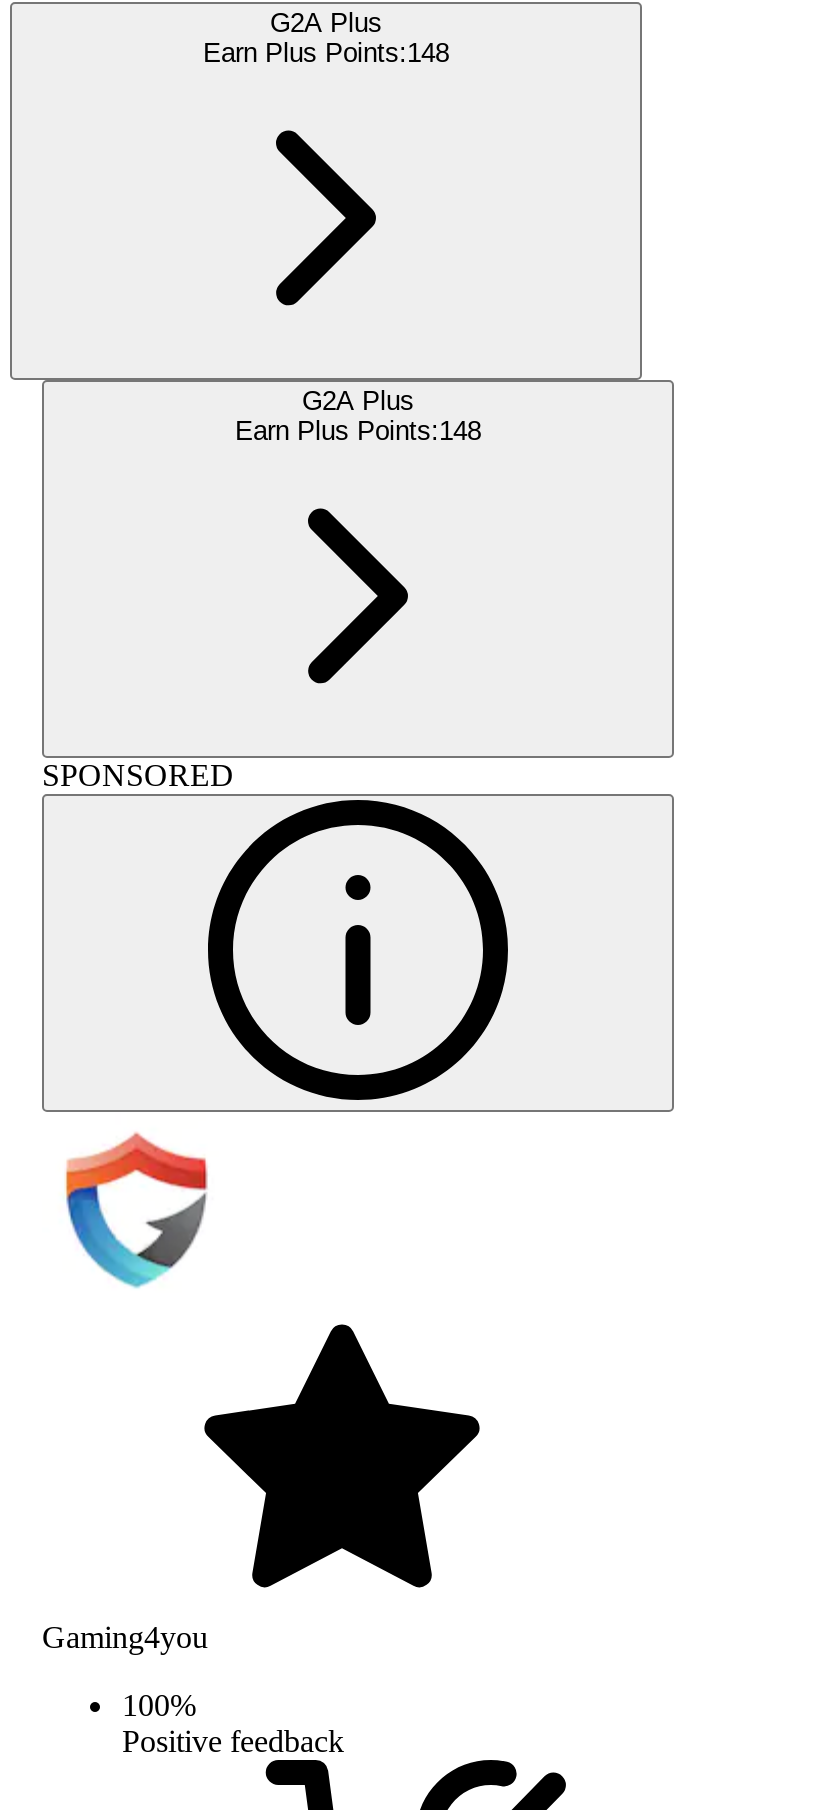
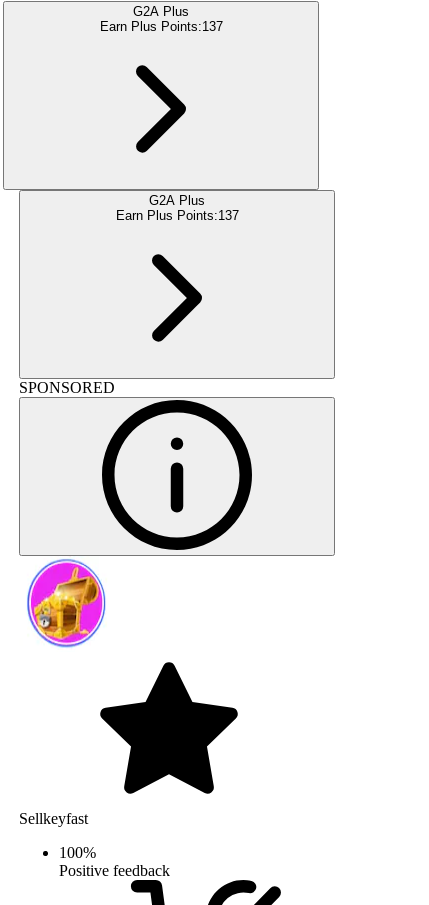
[203,38,449,68] Earn Plus Points:148 -> [99,19,222,34] Earn Plus Points:137
[235,416,481,446] Earn Plus Points:148 -> [115,208,238,223] Earn Plus Points:137
[58,1118,214,1294] [image] -> [26,558,106,648] [image]
[42,1620,208,1654] Gaming4you -> [19,810,88,827] Sellkeyfast

